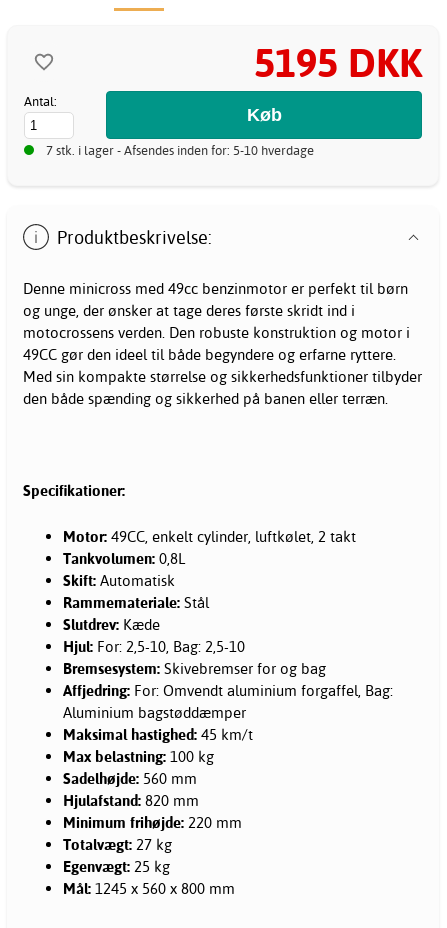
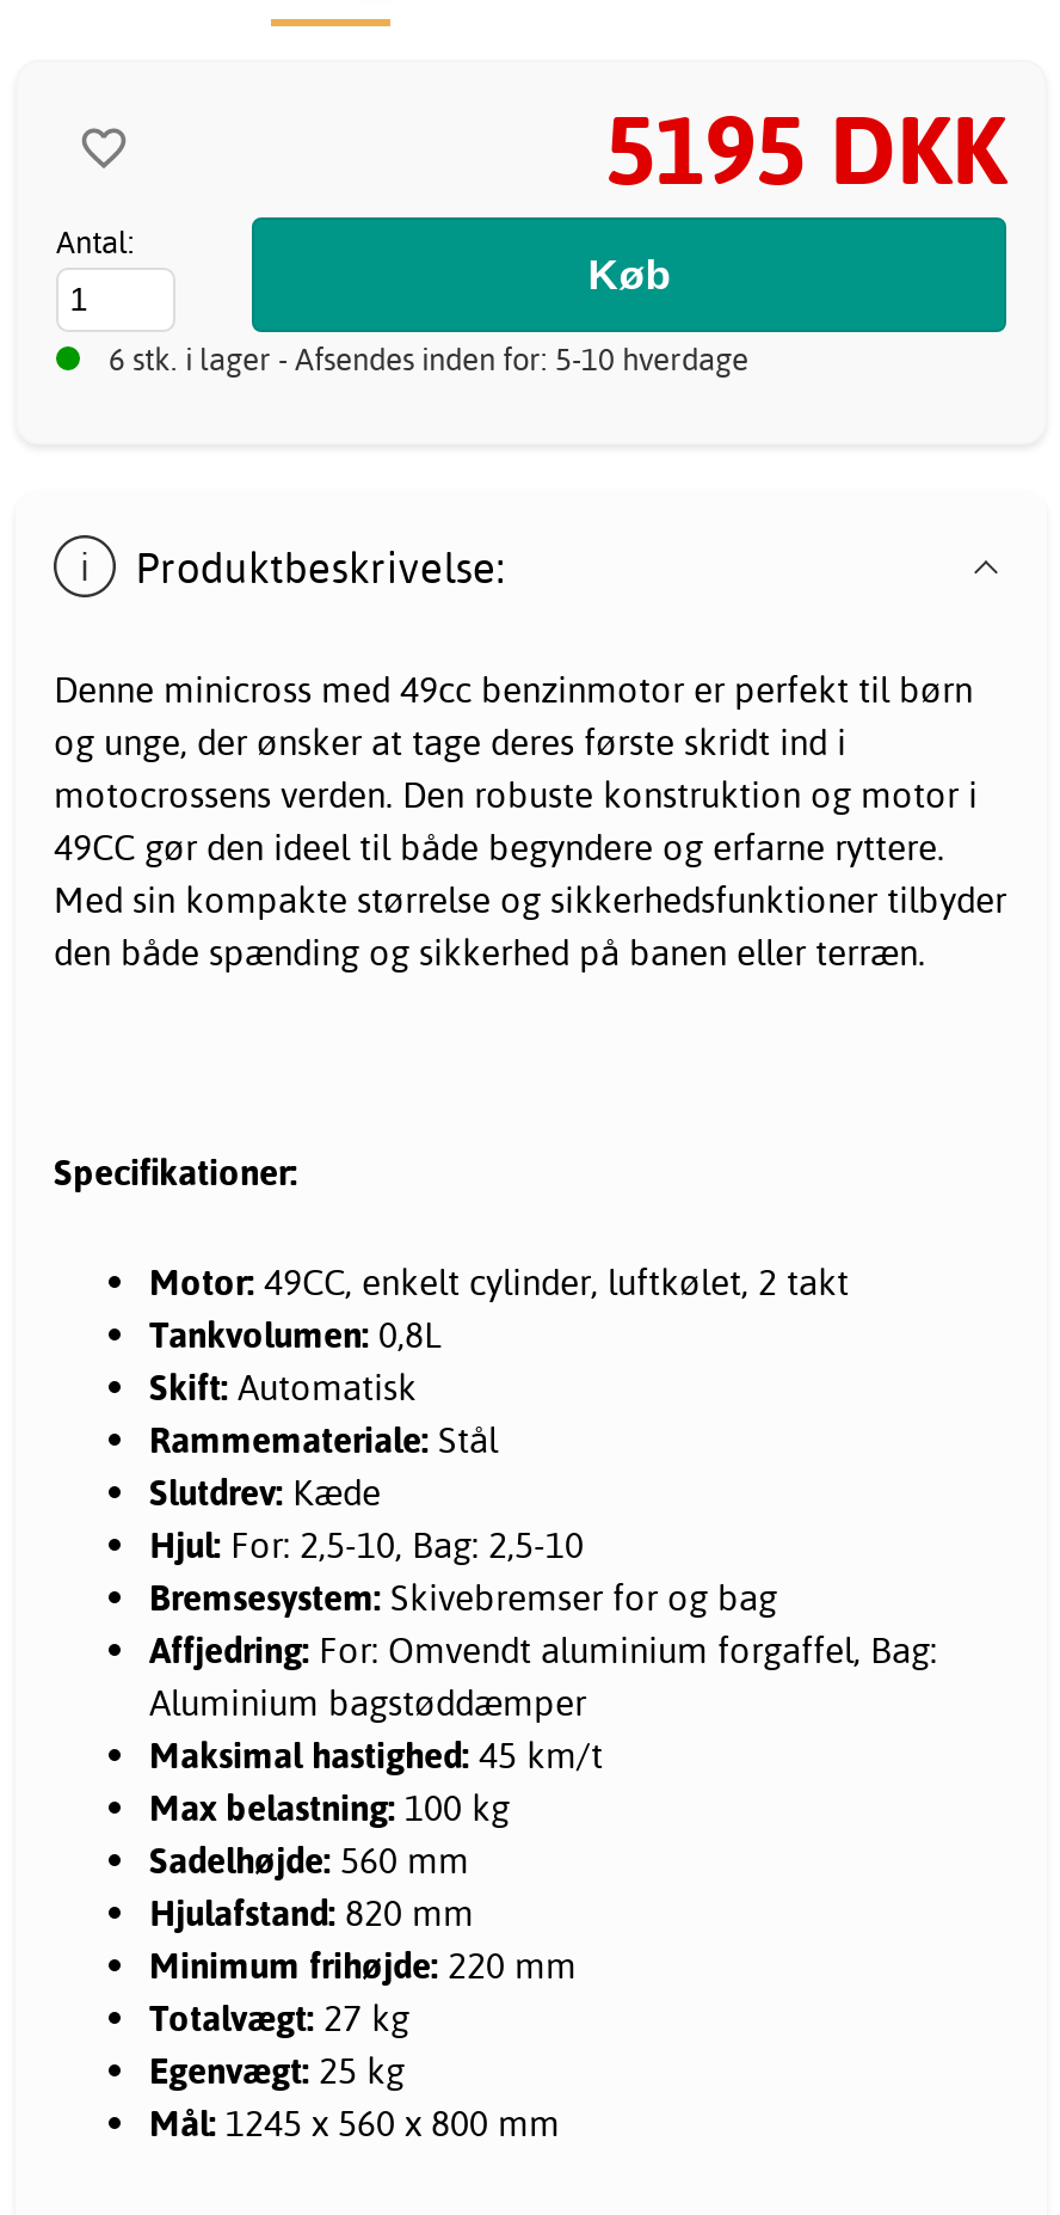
[46,142,314,158] 7 stk. i lager - Afsendes inden for: 5-10 hverdage -> [109,339,748,378] 6 stk. i lager - Afsendes inden for: 5-10 hverdage

